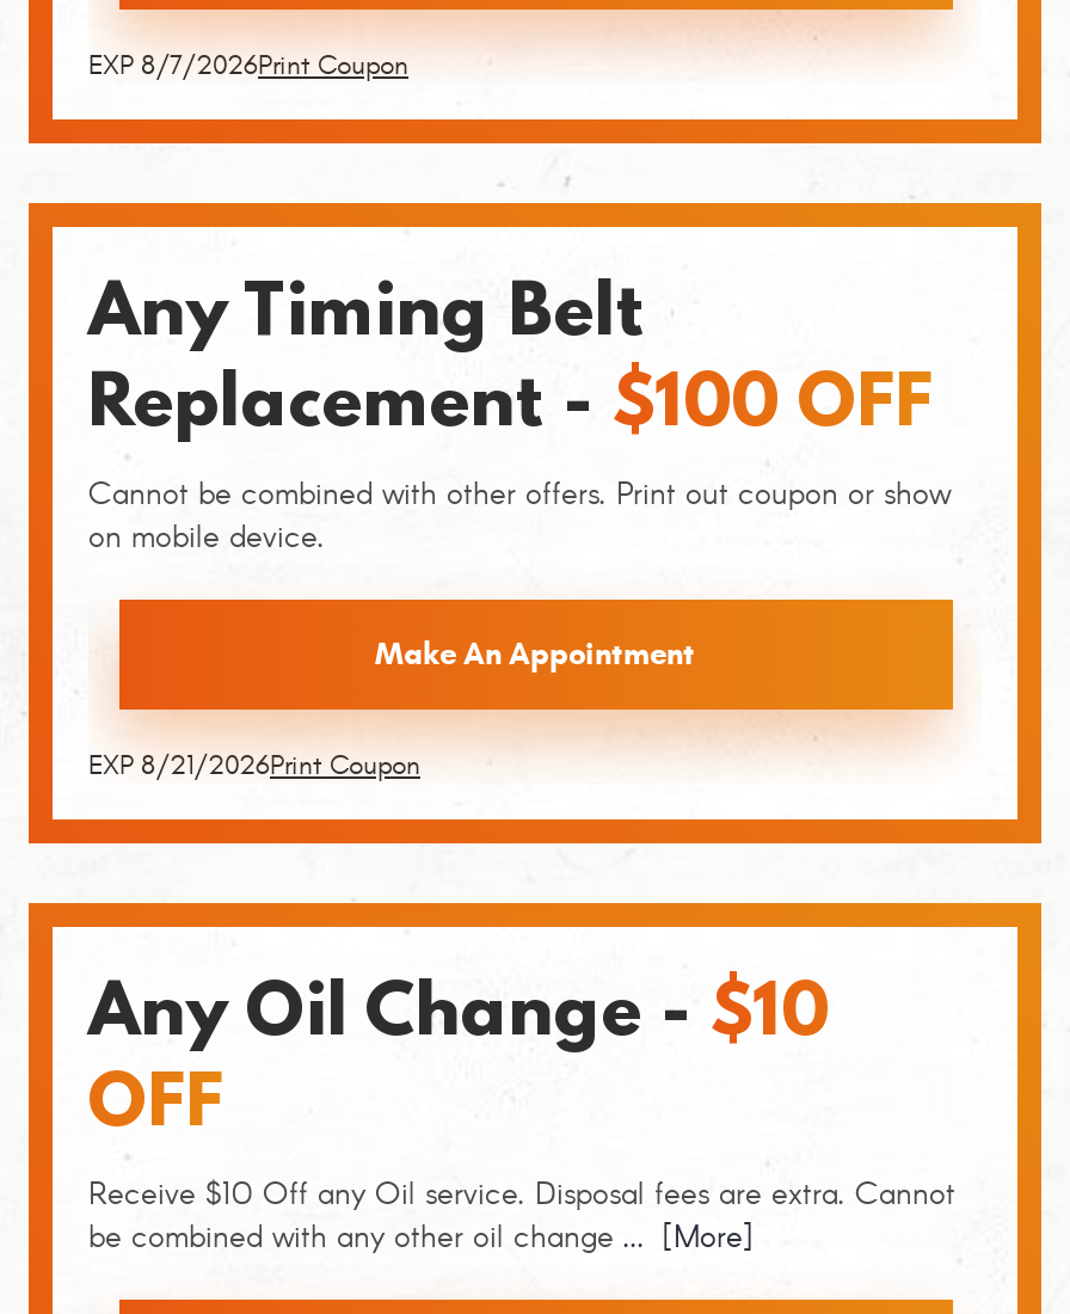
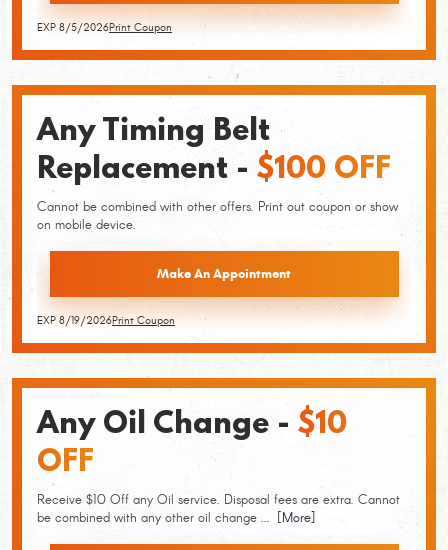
[88,49,408,81] EXP 8/7/2026 Print Coupon -> [37,21,172,34] EXP 8/5/2026 Print Coupon
[88,749,420,781] EXP 8/21/2026 Print Coupon -> [37,314,175,327] EXP 8/19/2026 Print Coupon

